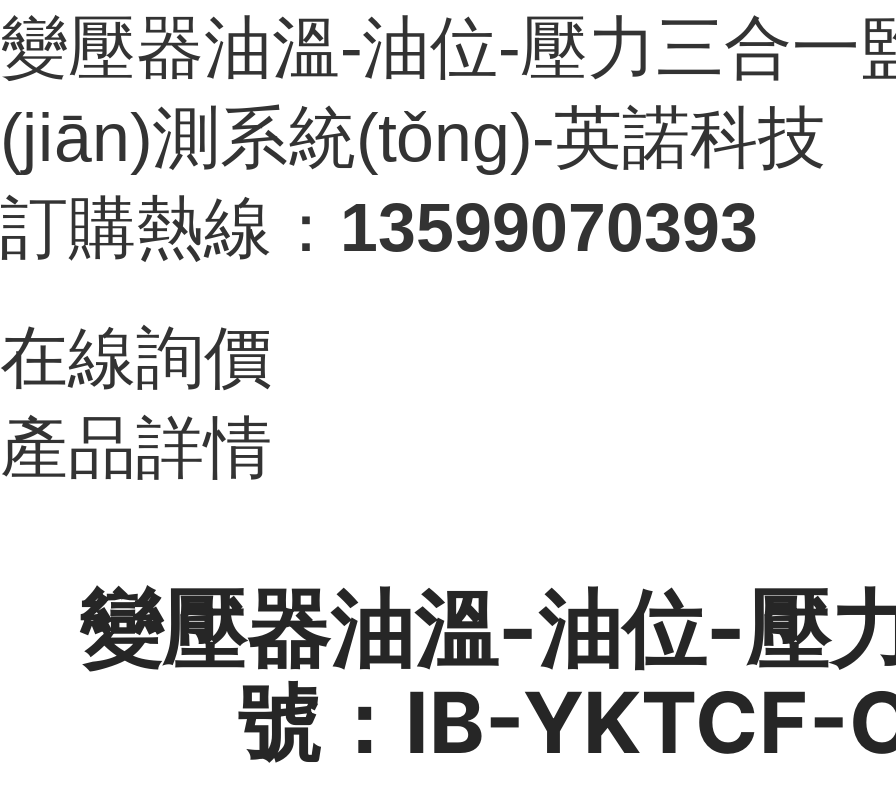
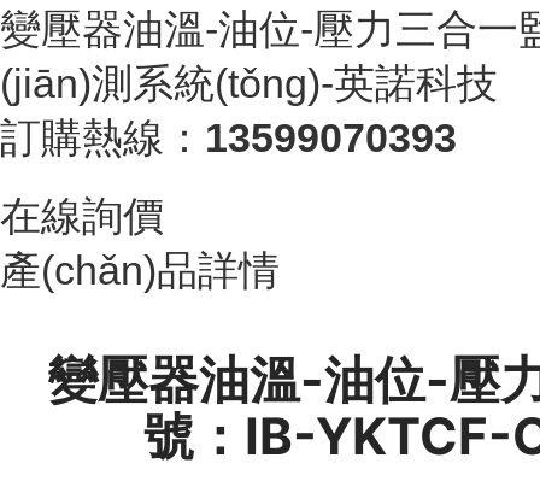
[0,409,272,485] 產品詳情 -> [0,247,280,293] 產(chǎn)品詳情

